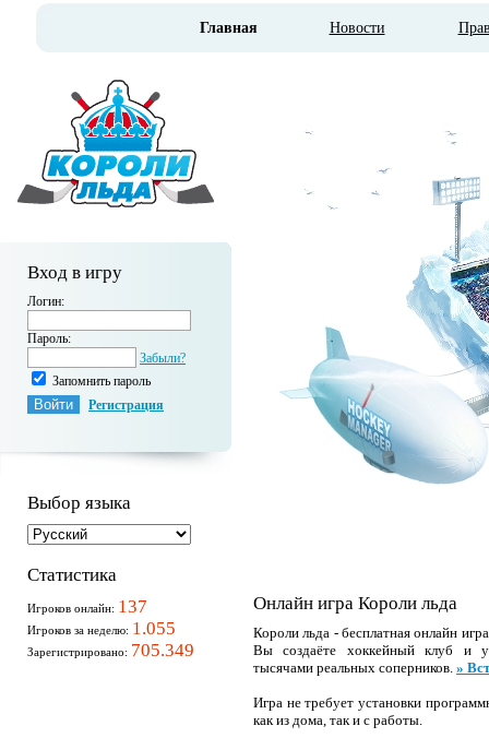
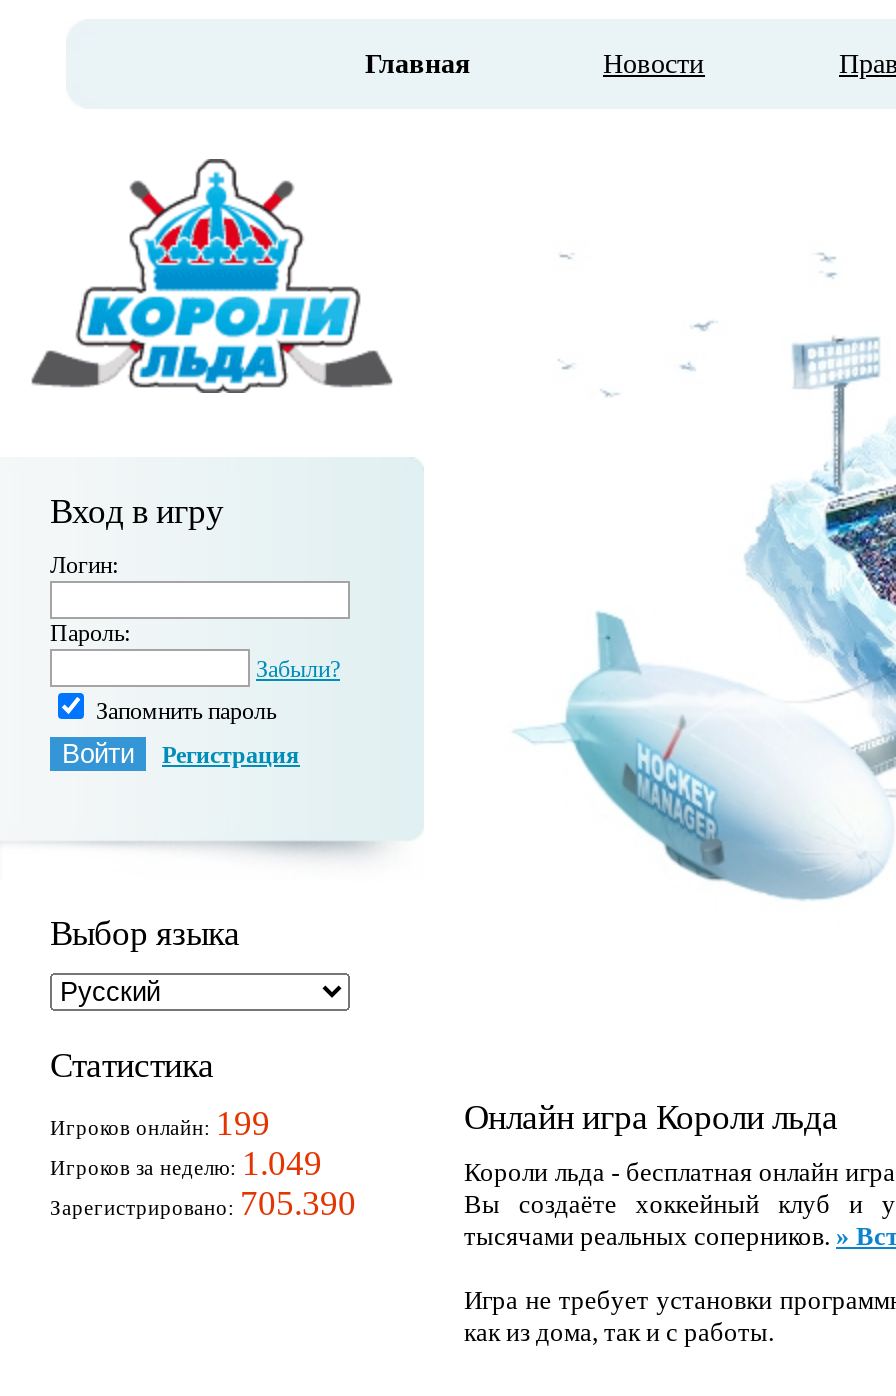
[27,596,147,616] Игроков онлайн: 137 -> [50,1104,270,1142] Игроков онлайн: 199
[27,618,176,638] Игроков за неделю: 1.055 -> [50,1144,322,1182] Игроков за неделю: 1.049
[27,639,194,660] Зарегистрировано: 705.349 -> [50,1184,356,1222] Зарегистрировано: 705.390

